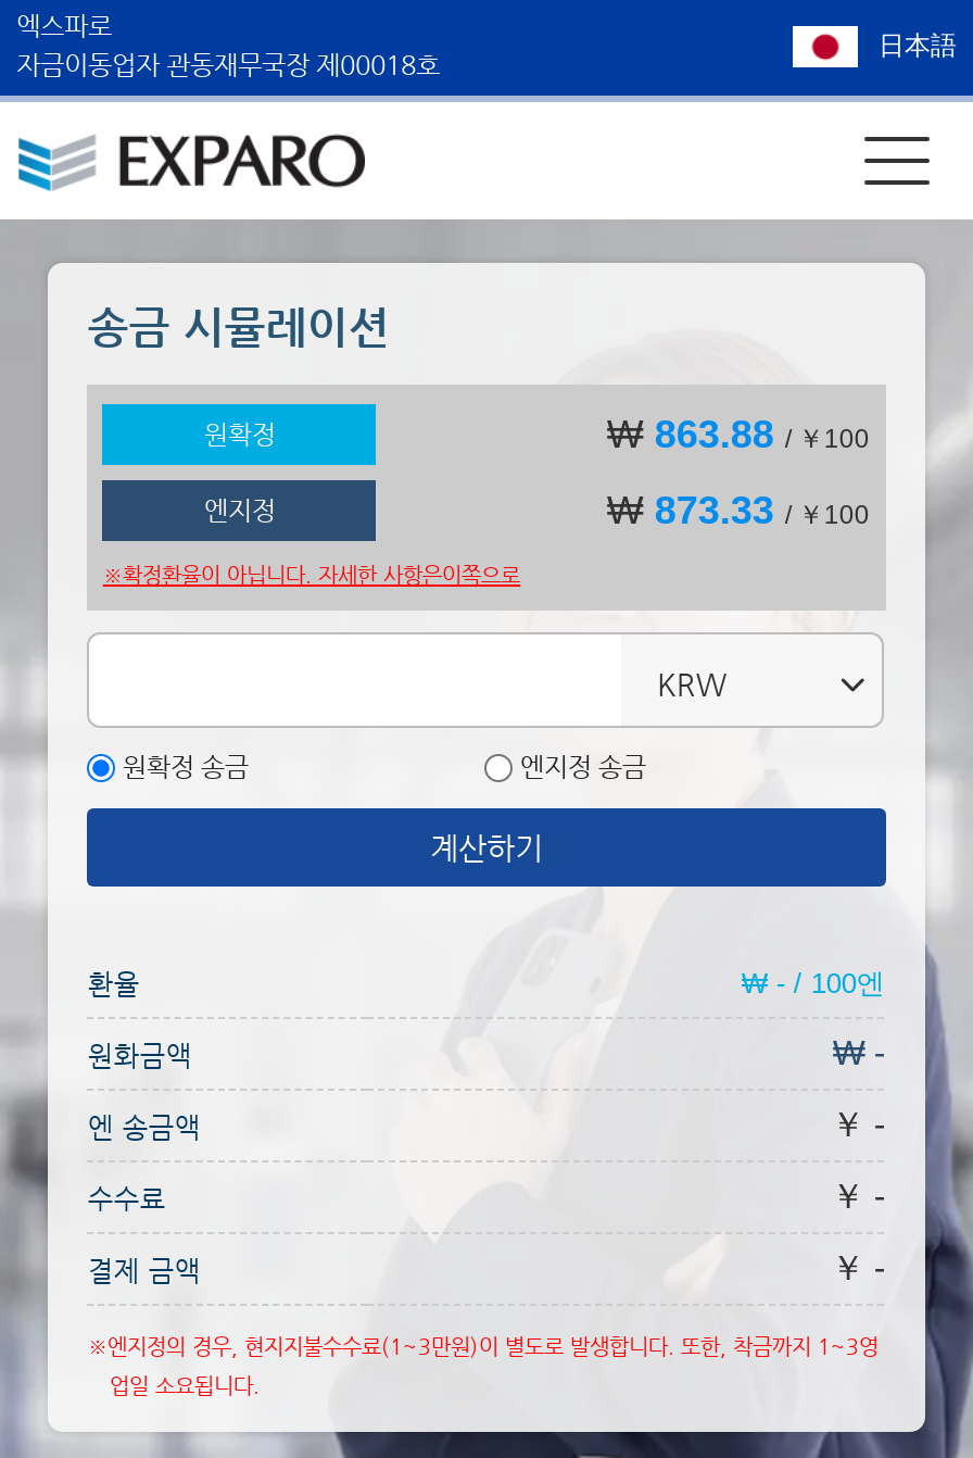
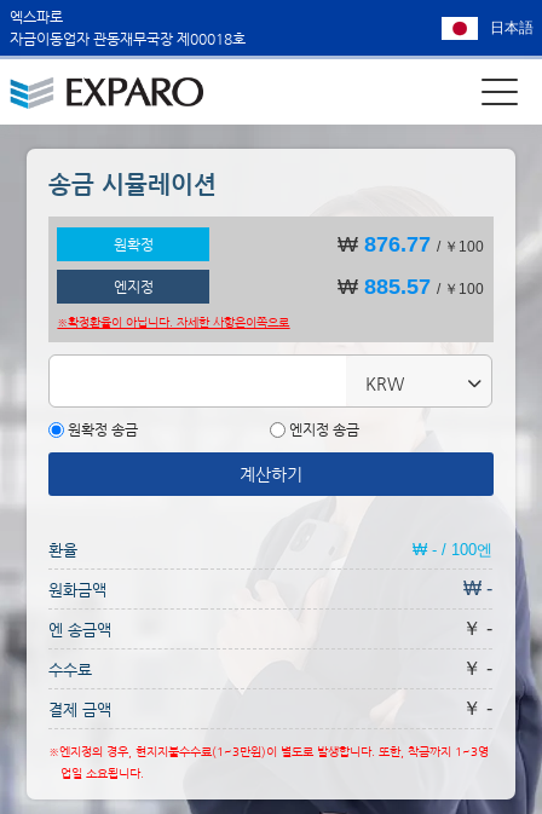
[607,413,870,456] ₩ 863.88 / ￥100 -> [338,232,484,256] ₩ 876.77 / ￥100
[607,488,870,531] ₩ 873.33 / ￥100 -> [338,274,484,298] ₩ 885.57 / ￥100

